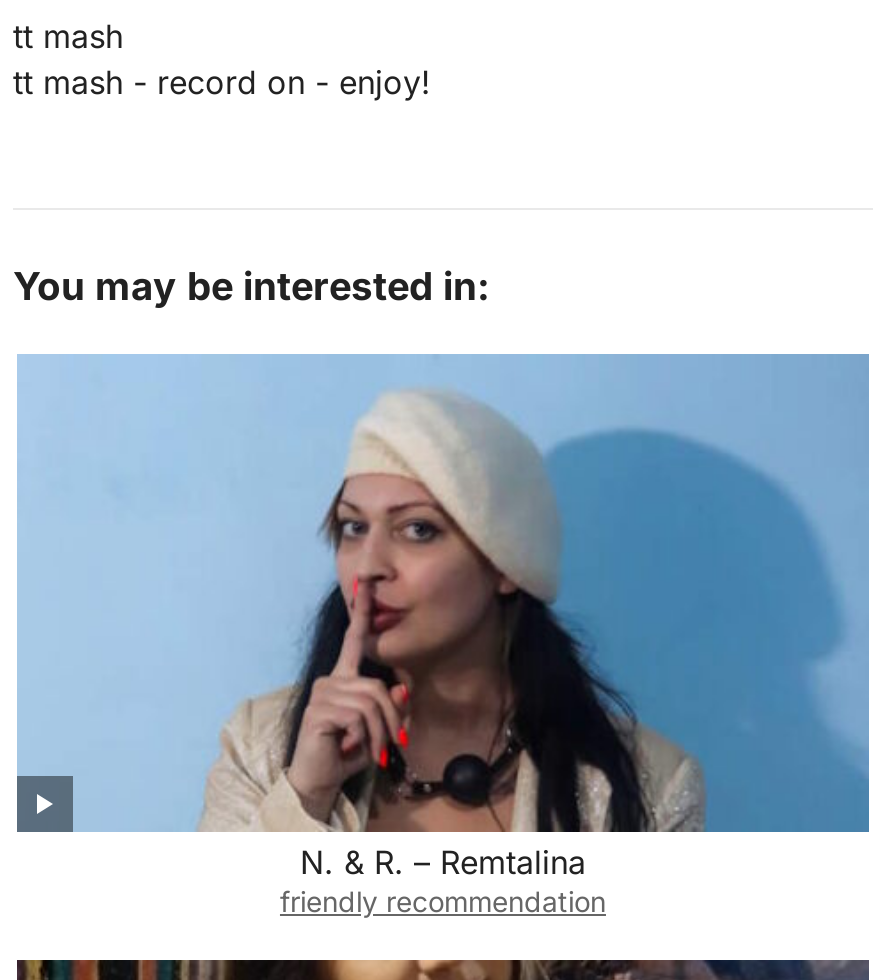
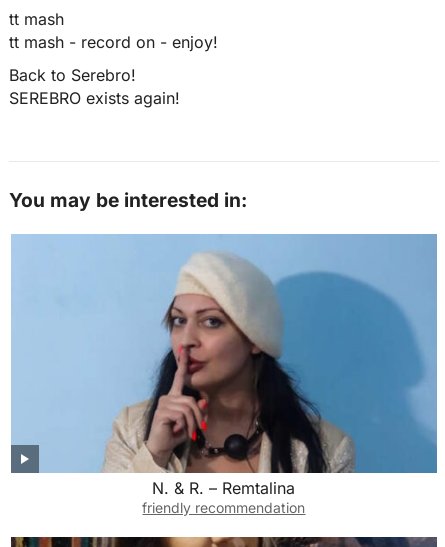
none -> [9,65,180,108] Back to Serebro! | SEREBRO exists again!

